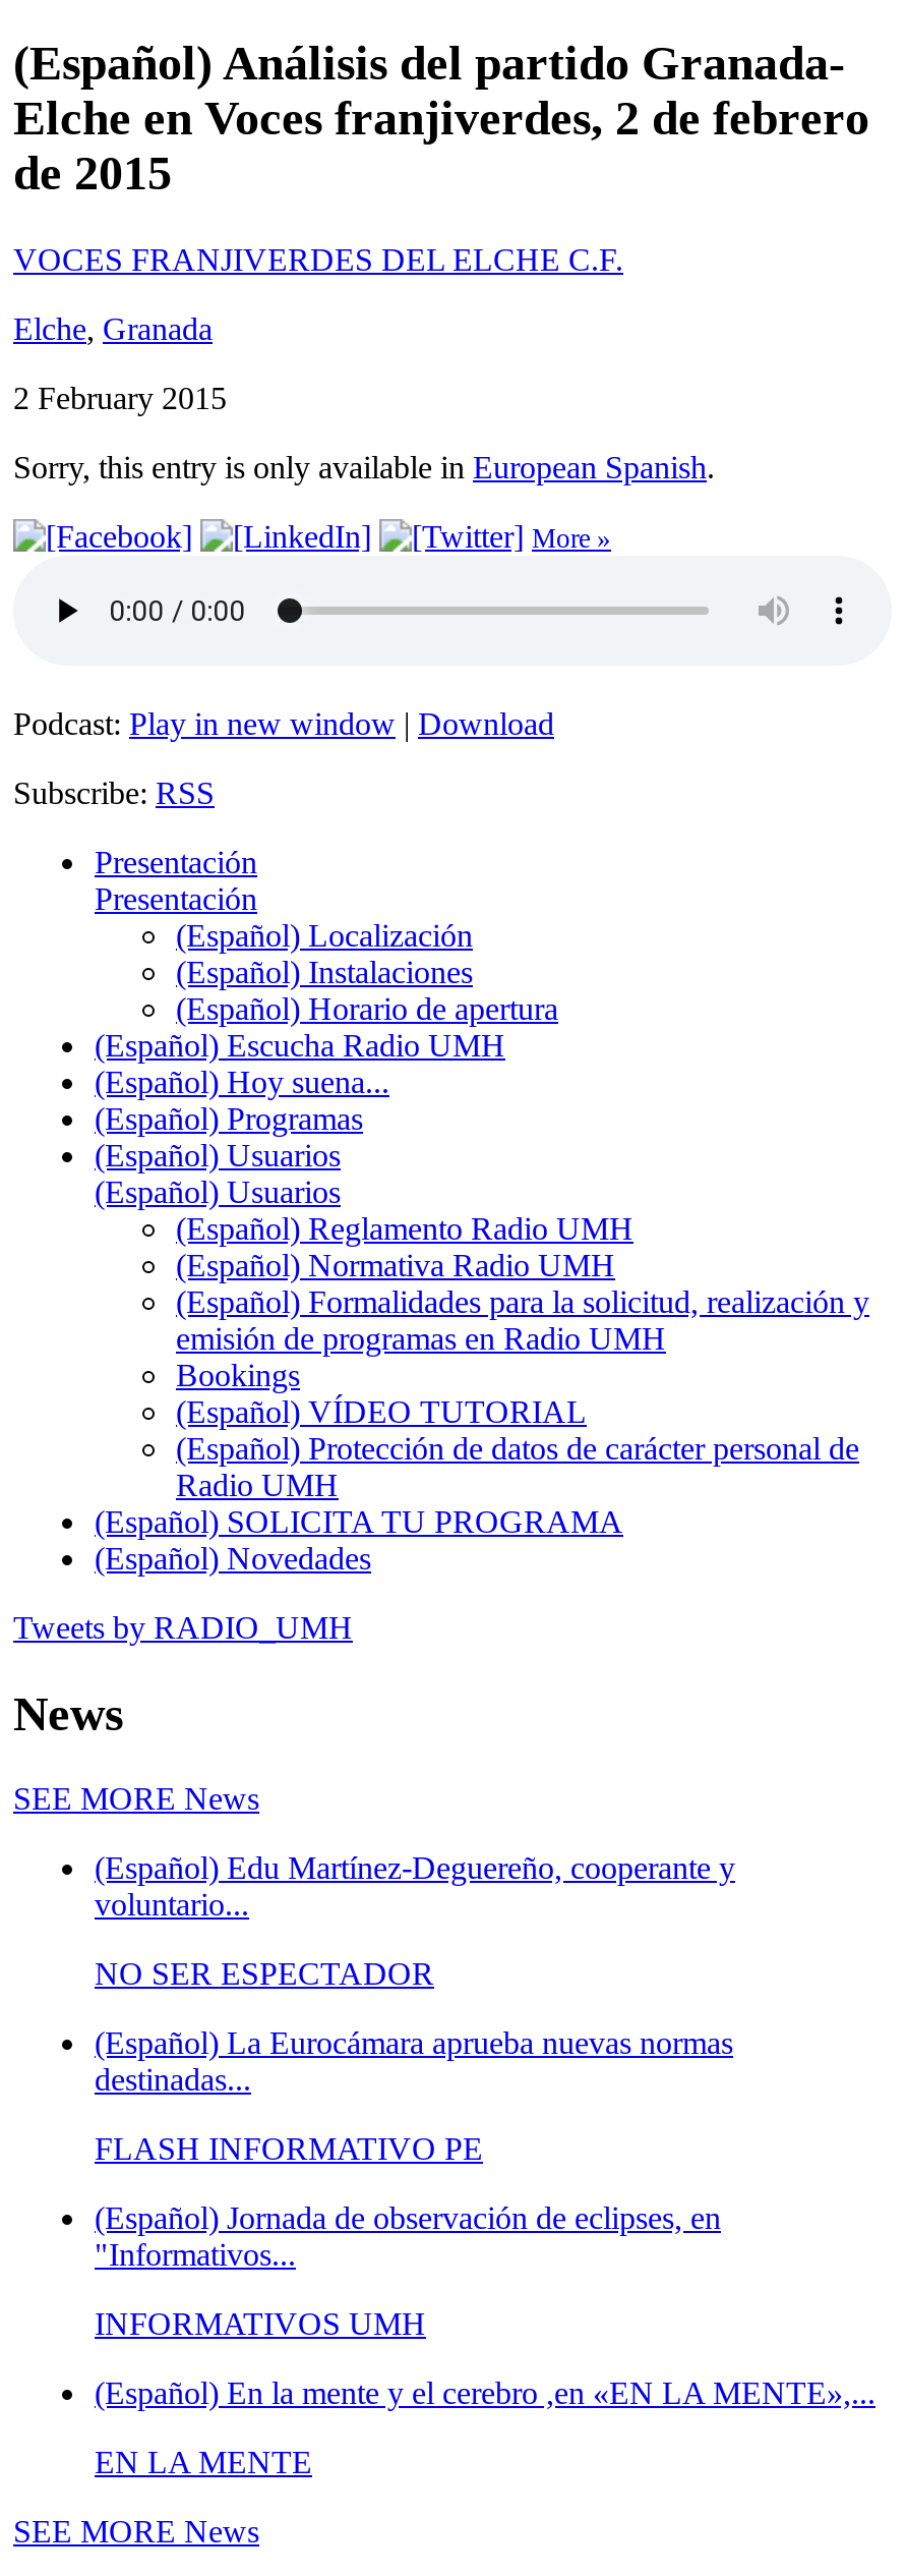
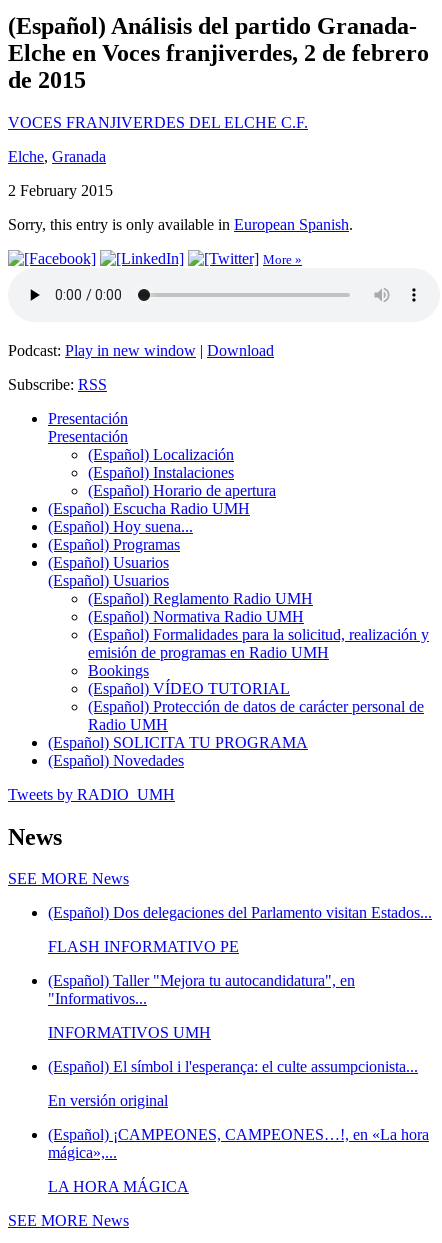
[95,1851,735,2097] (Español) Edu Martínez-Deguereño, cooperante y | voluntario... | NO SER ESPECTADOR | (Español) La Eurocámara aprueba nuevas normas | destinadas... -> [48,904,432,921] (Español) Dos delegaciones del Parlamento visitan Estados...
moved [95,2132,483,2167] -> [48,938,239,955]: FLASH INFORMATIVO PE
[95,2201,721,2236] (Español) Jornada de observación de eclipses, en -> [48,972,355,989] (Español) Taller "Mejora tu autocandidatura", en
moved [95,2238,426,2342] -> [48,990,211,1041]: "Informativos... | INFORMATIVOS UMH
[95,2376,875,2480] (Español) En la mente y el cerebro ,en «EN LA MENTE»,... | EN LA MENTE -> [48,1058,429,1195] (Español) El símbol i l'esperança: el culte assumpcionista... | En versión original | (Español) ¡CAMPEONES, CAMPEONES…!, en «La hora | mágica»,... | LA HORA MÁGICA

